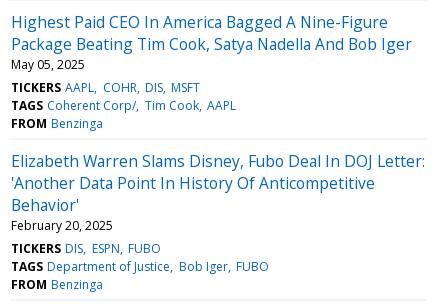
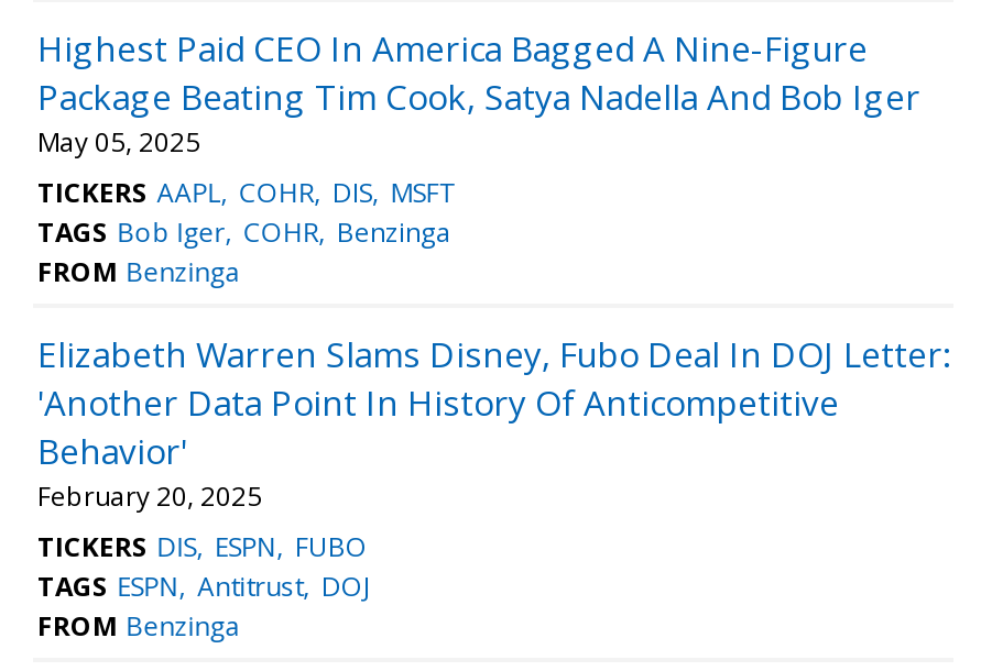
[11,97,236,114] TAGS Coherent Corp/ Tim Cook AAPL -> [37,213,451,250] TAGS Bob Iger COHR Benzinga
[11,258,269,275] TAGS Department of Justice Bob Iger FUBO -> [37,567,370,605] TAGS ESPN Antitrust DOJ

